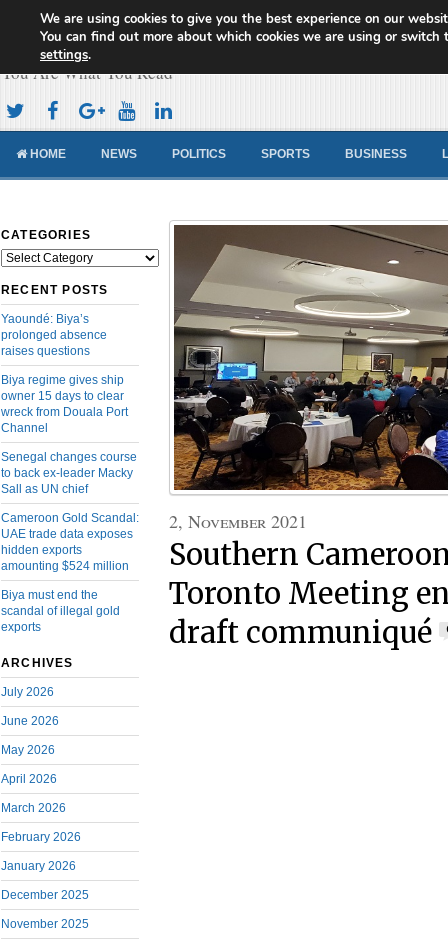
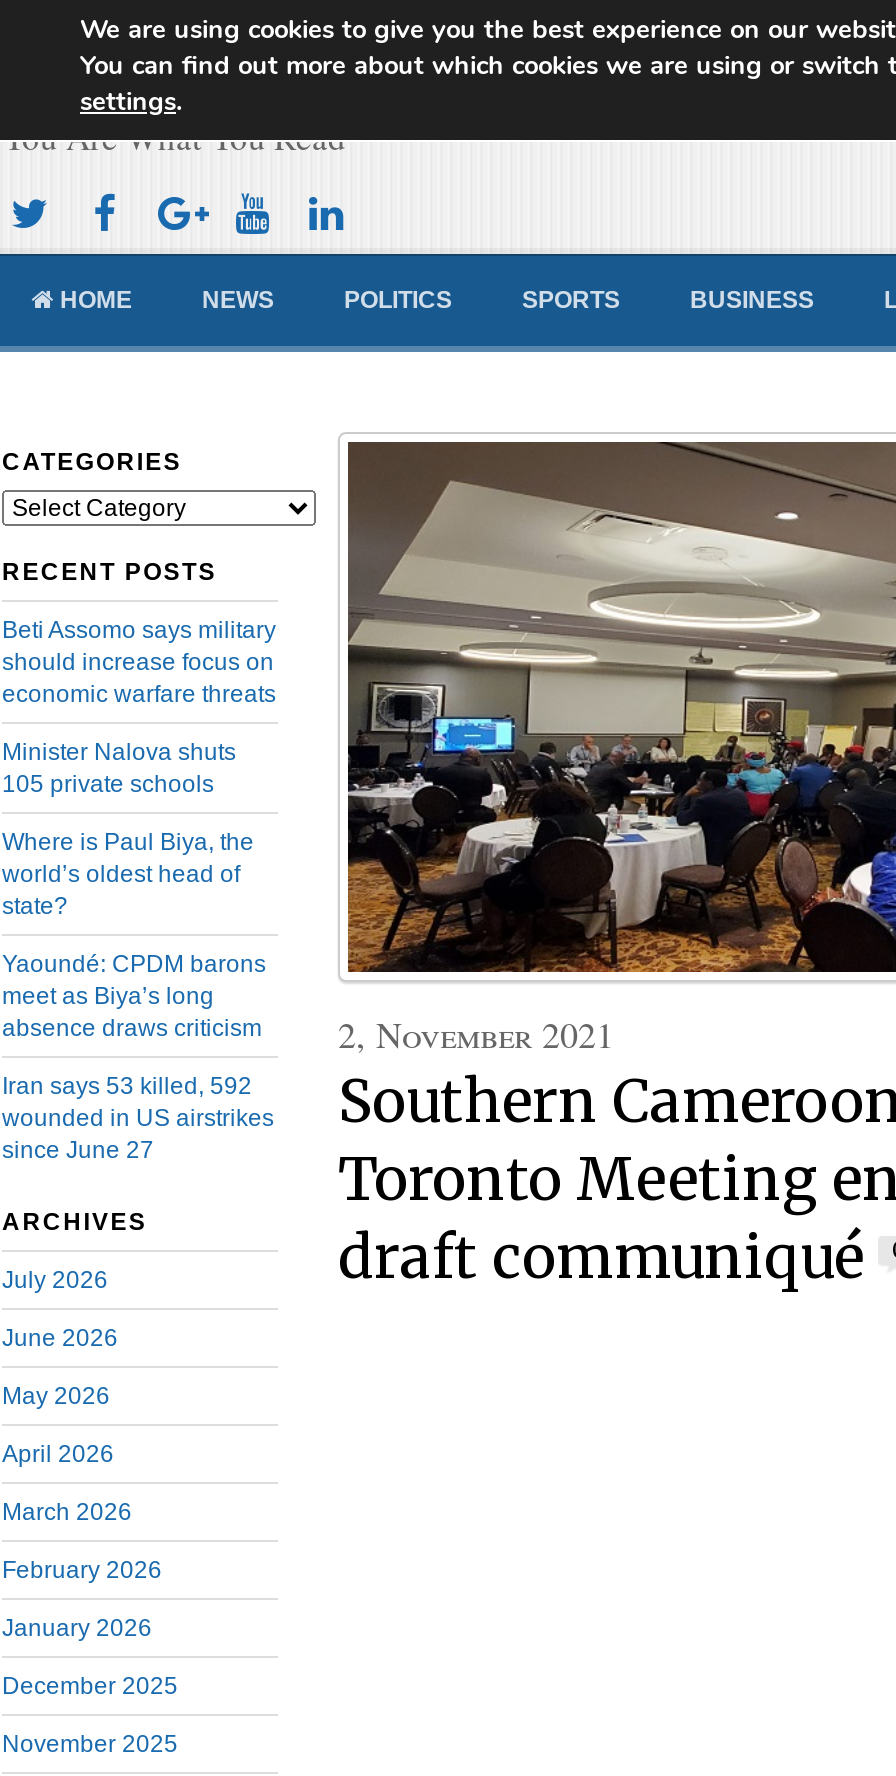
[1,312,107,358] Yaoundé: Biya’s | prolonged absence | raises questions -> [2,616,276,708] Beti Assomo says military | should increase focus on | economic warfare threats
[1,373,128,435] Biya regime gives ship | owner 15 days to clear | wreck from Douala Port | Channel -> [2,738,236,798] Minister Nalova shuts | 105 private schools
[1,450,137,496] Senegal changes course | to back ex-leader Macky | Sall as UN chief -> [2,828,254,920] Where is Paul Biya, the | world’s oldest head of | state?
[1,511,139,573] Cameroon Gold Scandal: | UAE trade data exposes | hidden exports | amounting $524 million -> [2,950,266,1042] Yaoundé: CPDM barons | meet as Biya’s long | absence draws criticism
[1,588,120,634] Biya must end the | scandal of illegal gold | exports -> [2,1072,274,1164] Iran says 53 killed, 592 | wounded in US airstrikes | since June 27

